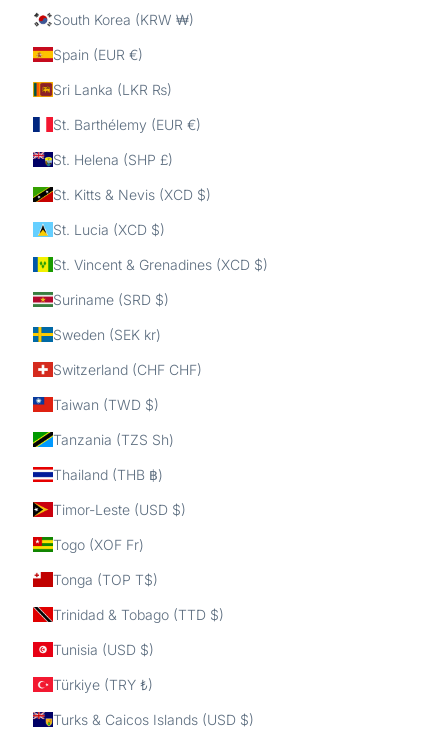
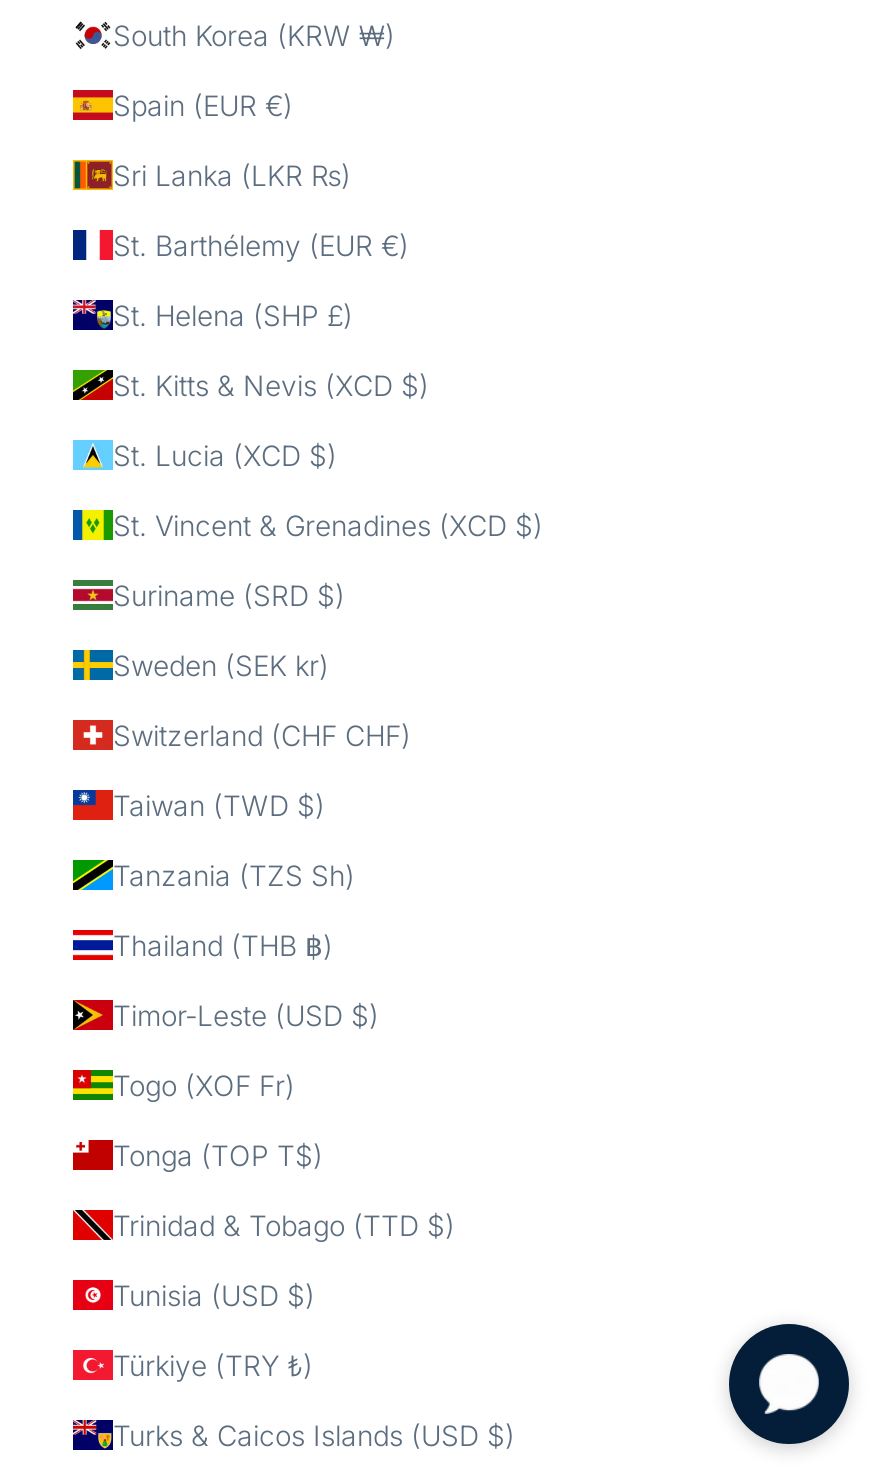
none -> [725,1322,853,1448] [image]

